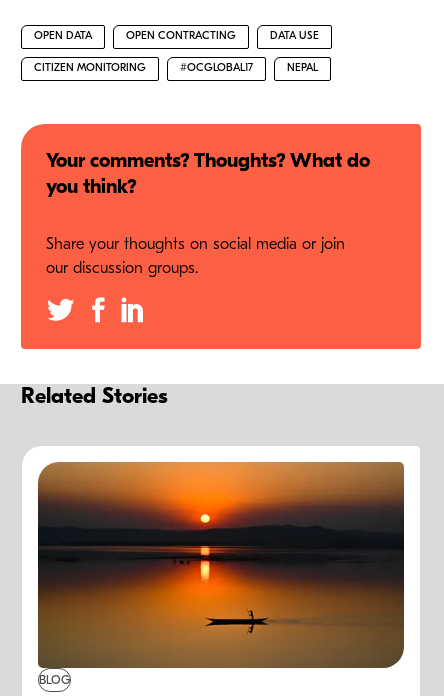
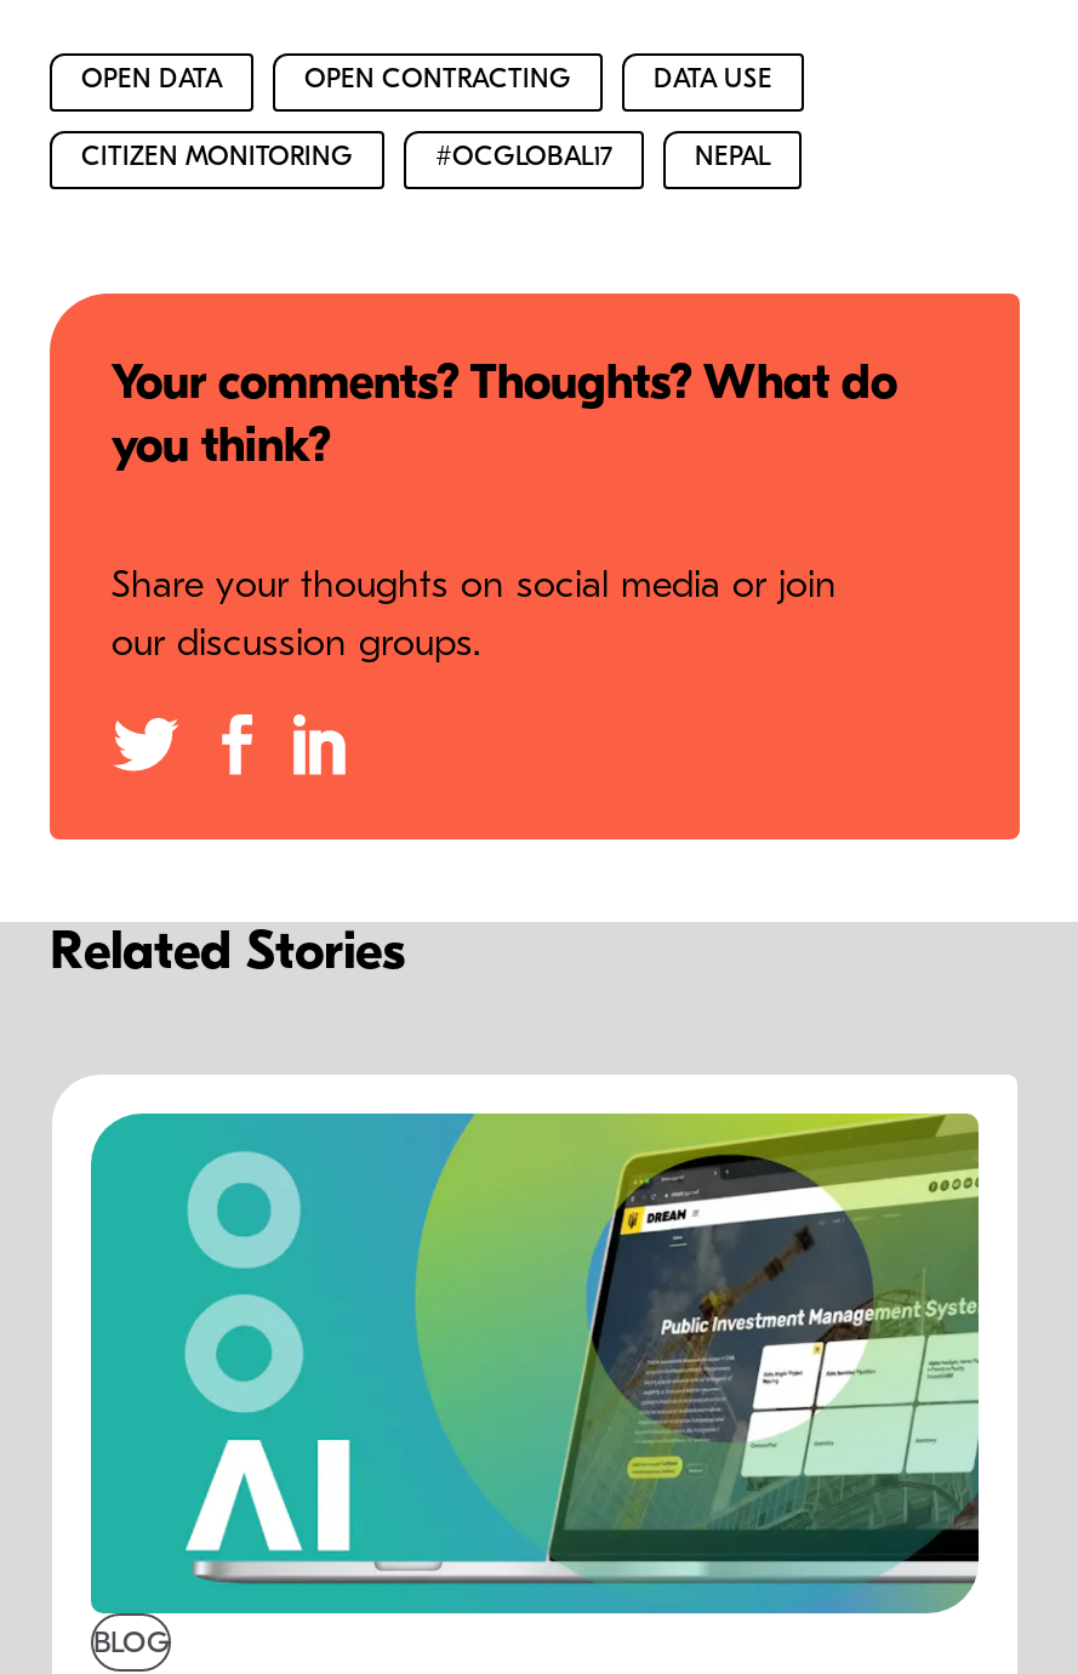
[37,461,405,669] [image] -> [89,1111,981,1616] [image]

